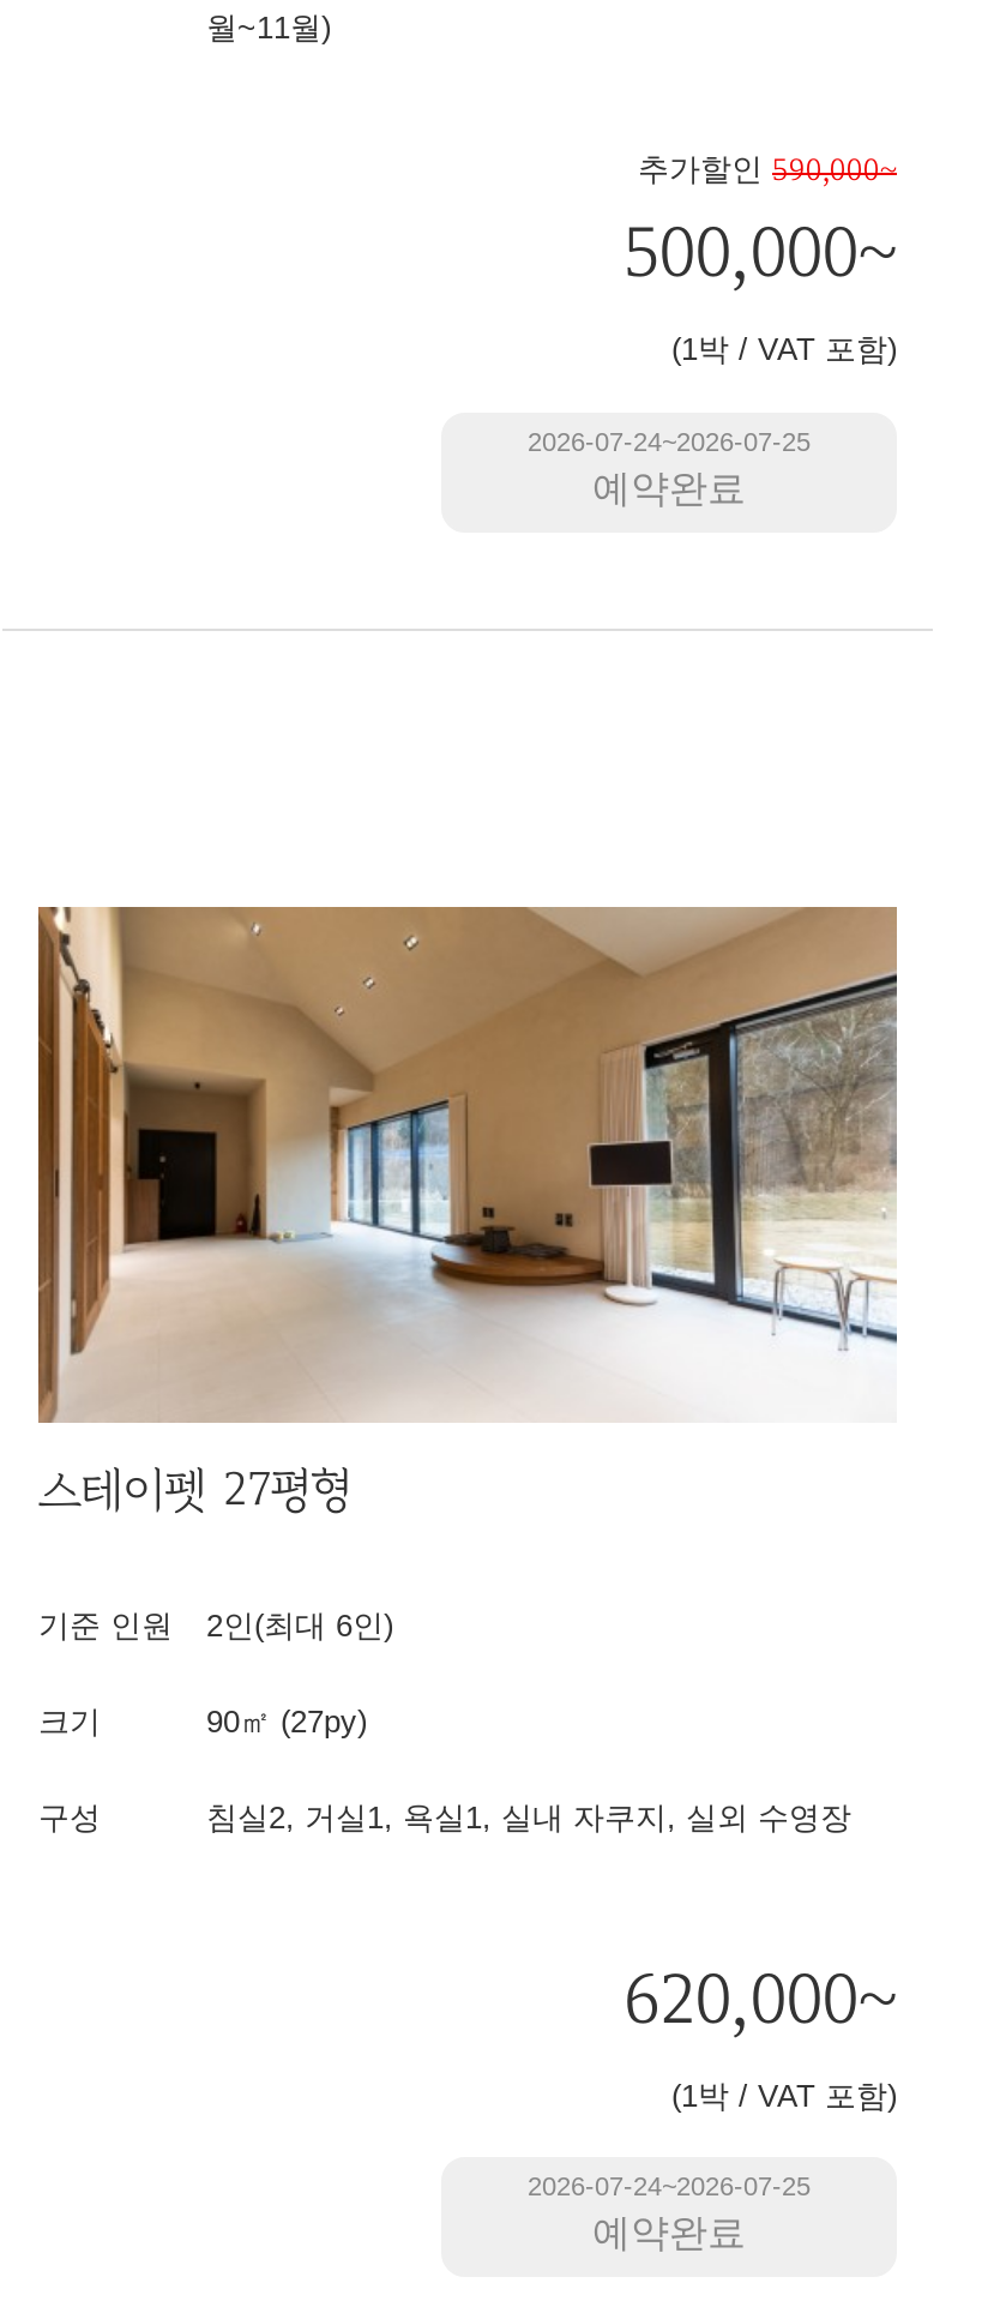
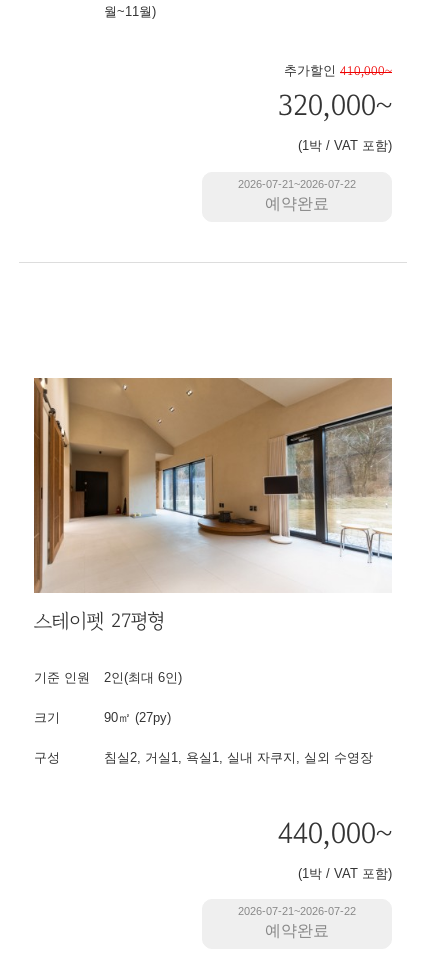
[638,152,897,188] 추가할인 590,000~ -> [284,63,392,78] 추가할인 410,000~
[624,220,897,292] 500,000~ -> [278,91,392,121] 320,000~
[528,427,811,456] 2026-07-24~2026-07-25 -> [238,178,356,190] 2026-07-21~2026-07-22
[624,1964,897,2036] 620,000~ -> [278,819,392,849] 440,000~
[528,2172,811,2200] 2026-07-24~2026-07-25 -> [238,905,356,917] 2026-07-21~2026-07-22

